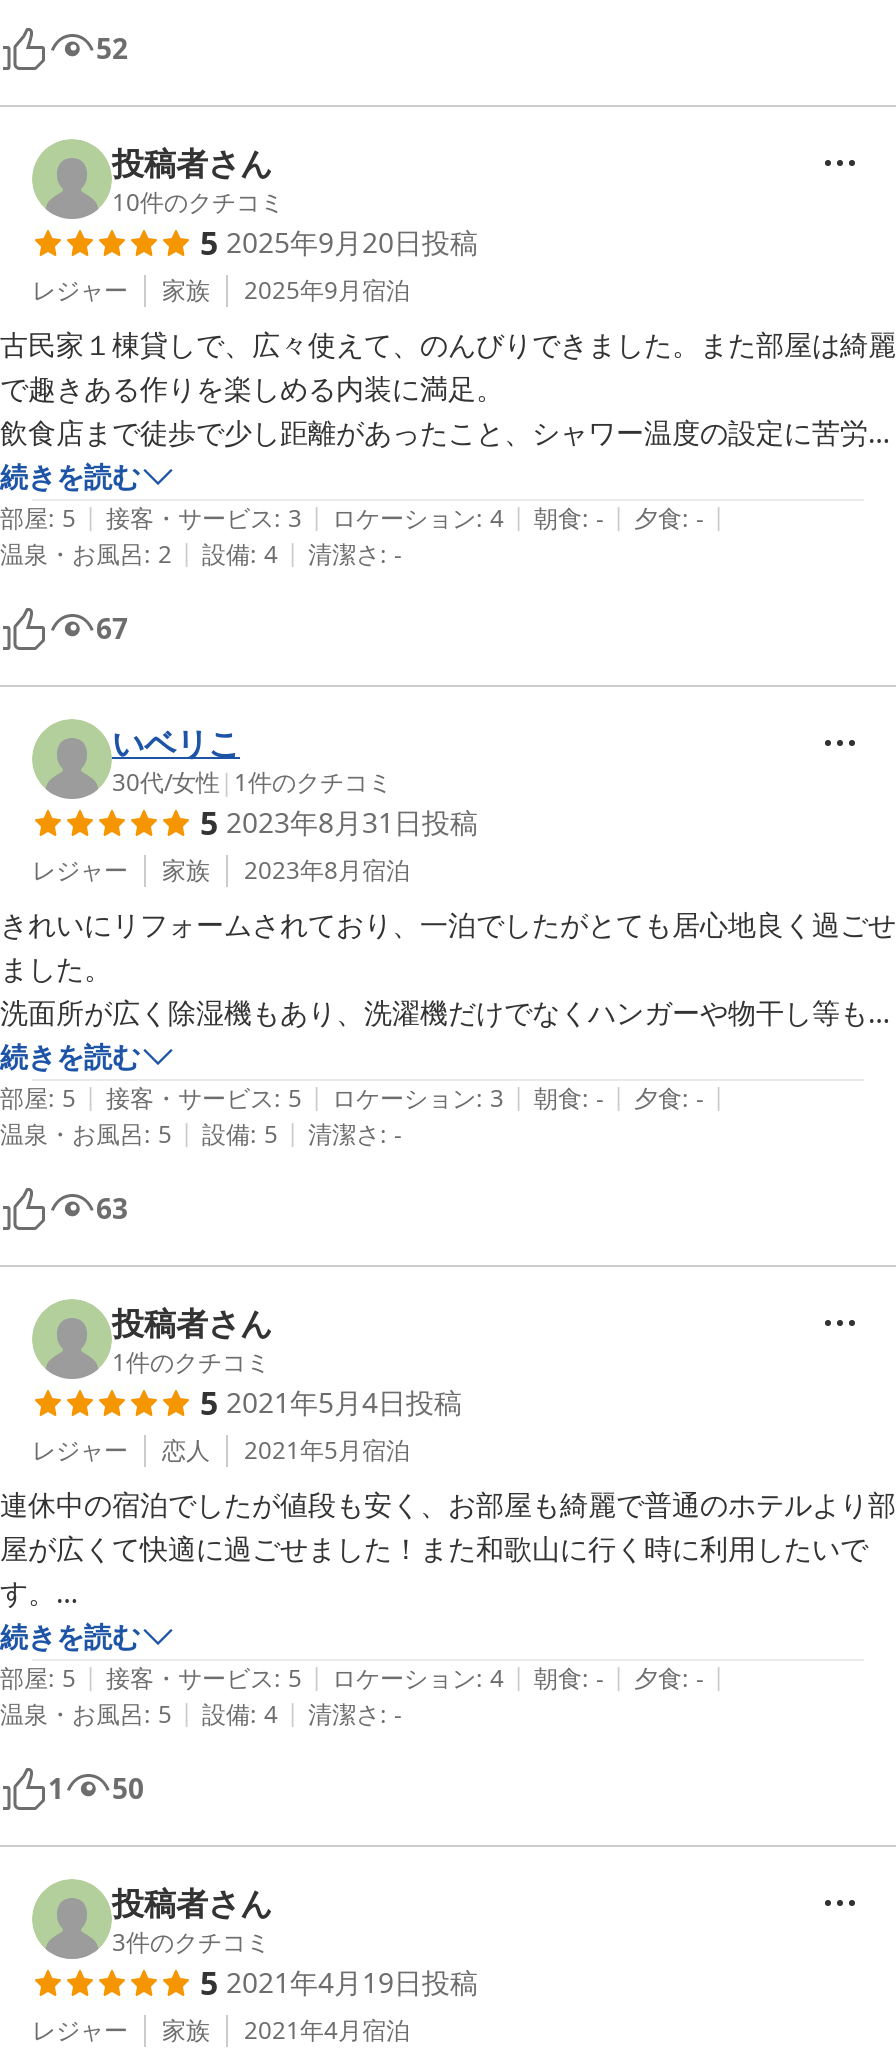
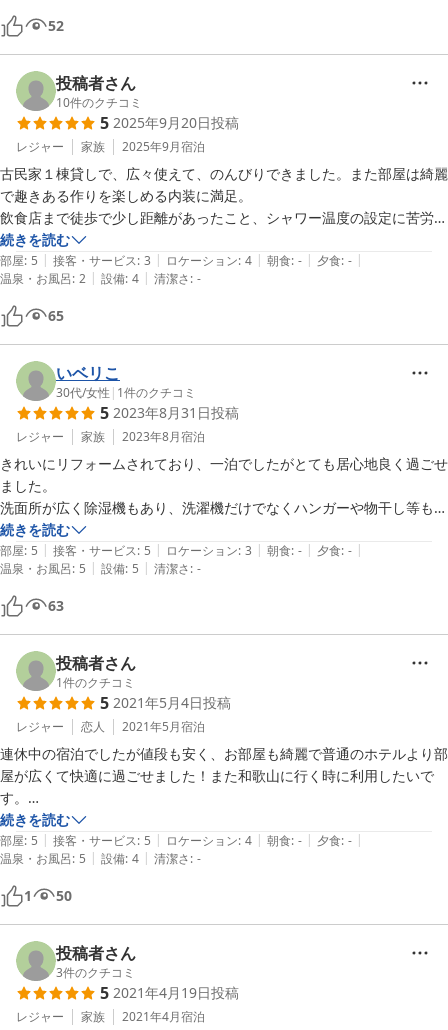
[96,609,128,647] 67 -> [48,306,64,325] 65

